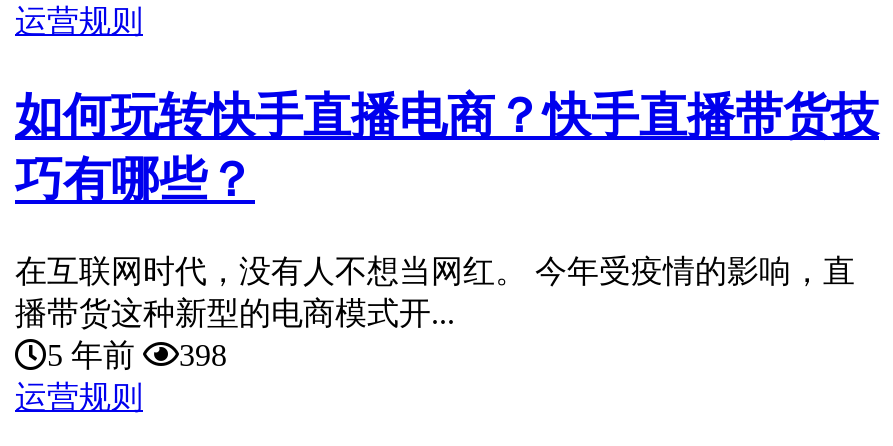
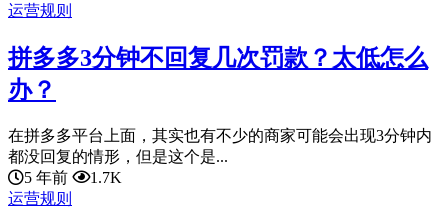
[15,91,879,207] 如何玩转快手直播电商？快手直播带货技 | 巧有哪些？ -> [8,45,428,103] 拼多多3分钟不回复几次罚款？太低怎么 | 办？
[15,254,855,330] 在互联网时代，没有人不想当网红。 今年受疫情的影响，直 | 播带货这种新型的电商模式开... -> [8,127,432,165] 在拼多多平台上面，其实也有不少的商家可能会出现3分钟内 | 都没回复的情形，但是这个是...
[47,338,227,372] 5 年前 398 -> [24,169,122,186] 5 年前 1.7K

